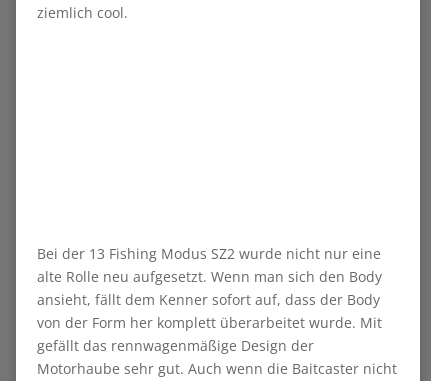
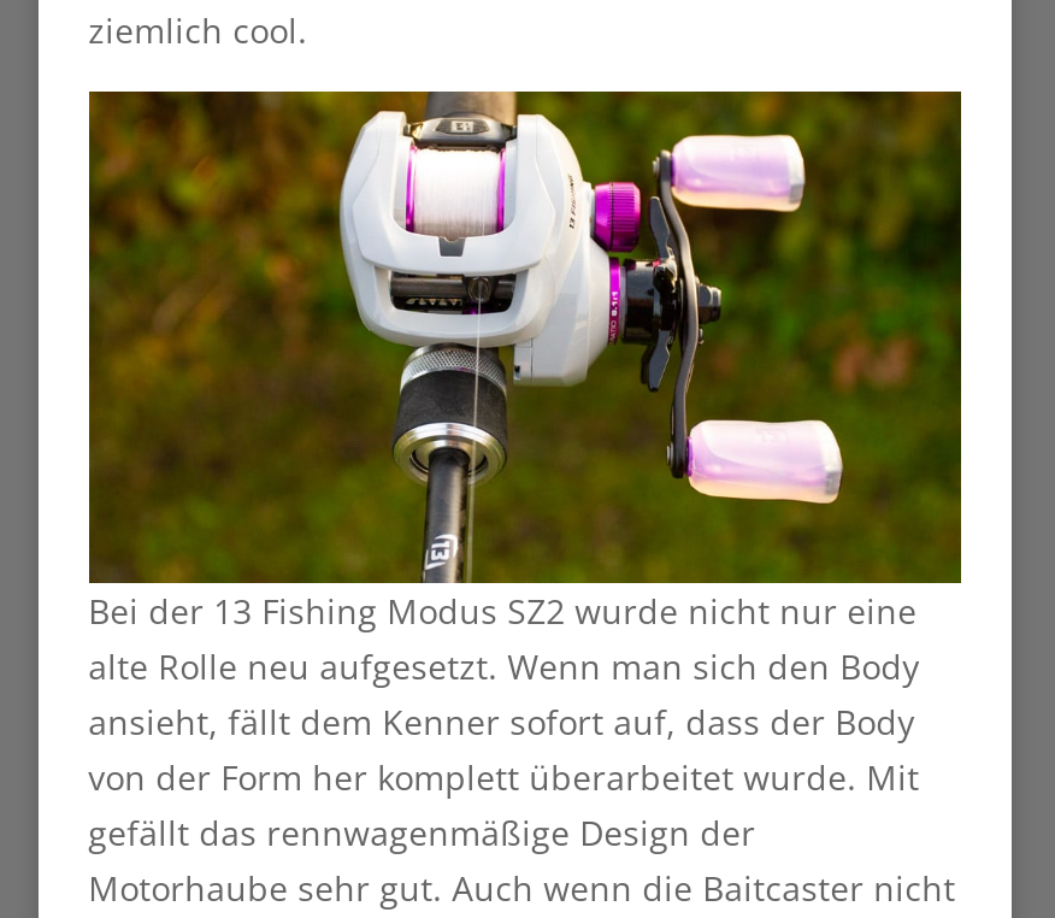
none -> [87,89,963,585] [image]

